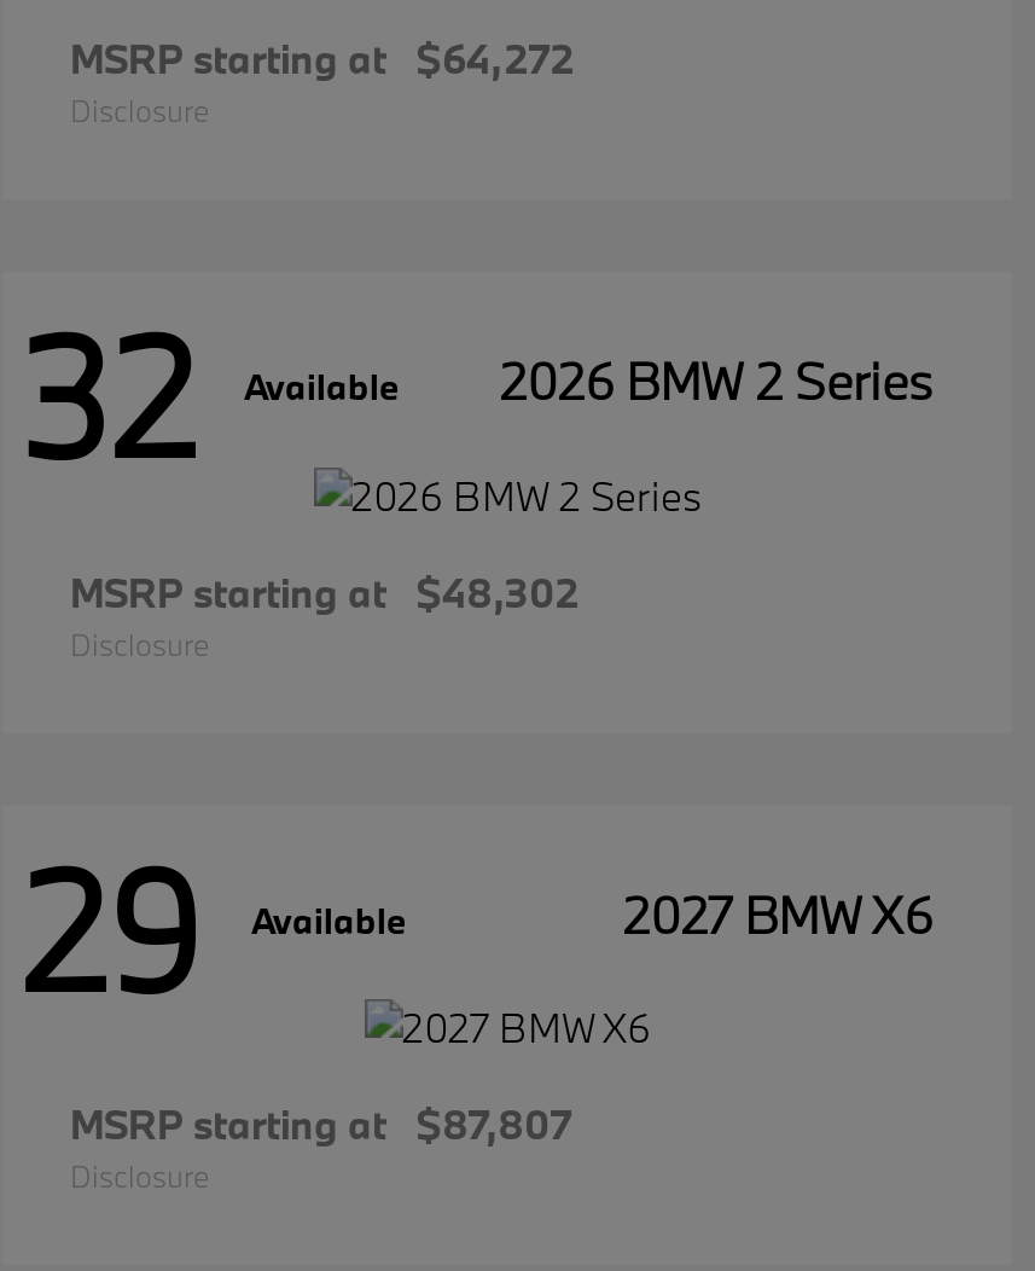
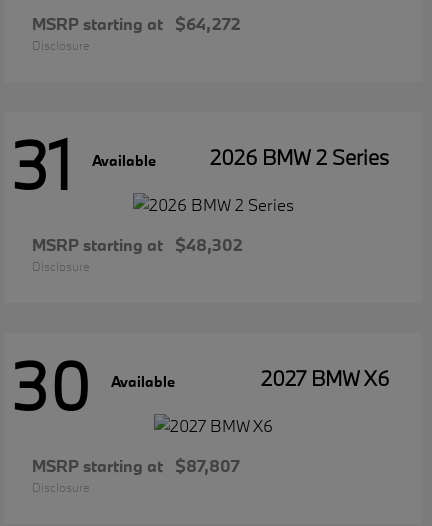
[22,292,399,502] 32 Available -> [12,121,156,208] 31 Available
[22,825,406,1036] 29 Available -> [12,342,175,429] 30 Available

